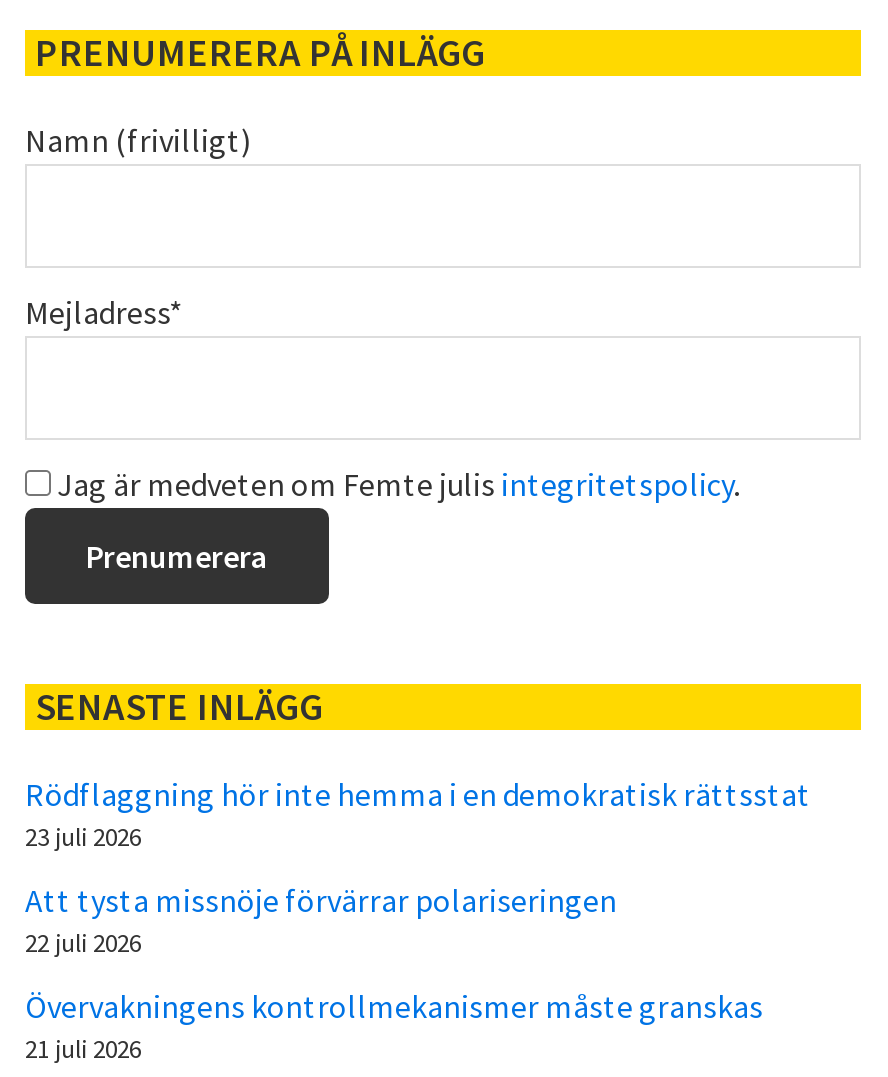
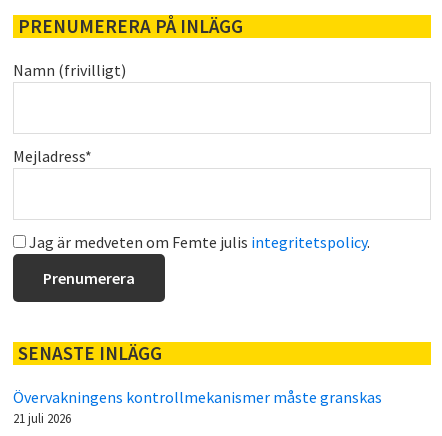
[25,773,811,959] Rödflaggning hör inte hemma i en demokratisk rättsstat | 23 juli 2026 | Att tysta missnöje förvärrar polariseringen | 22 juli 2026 -> none

